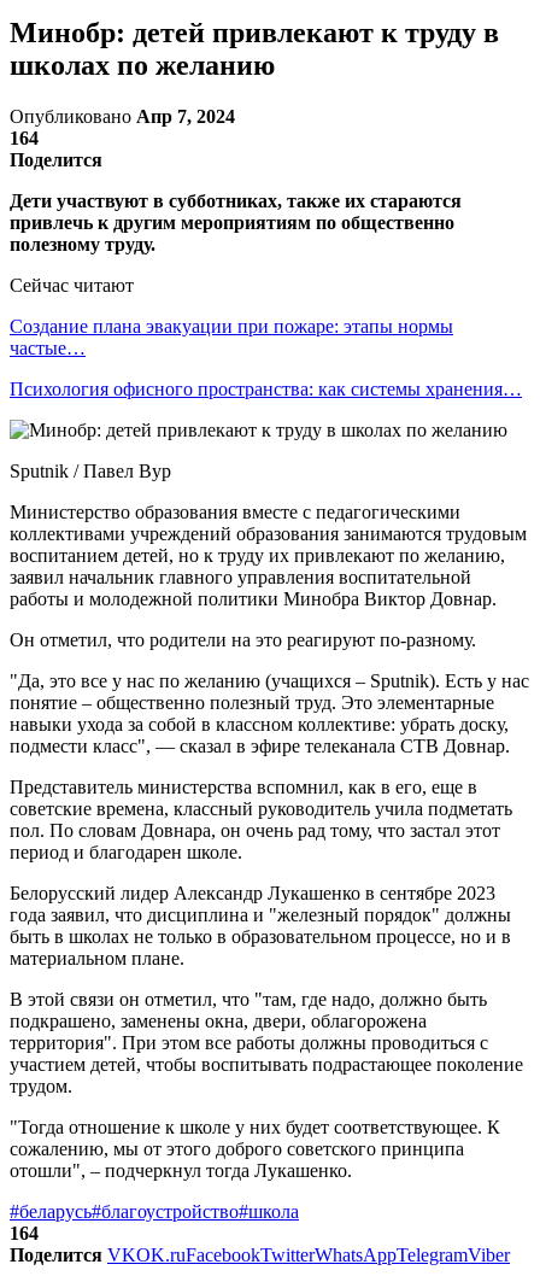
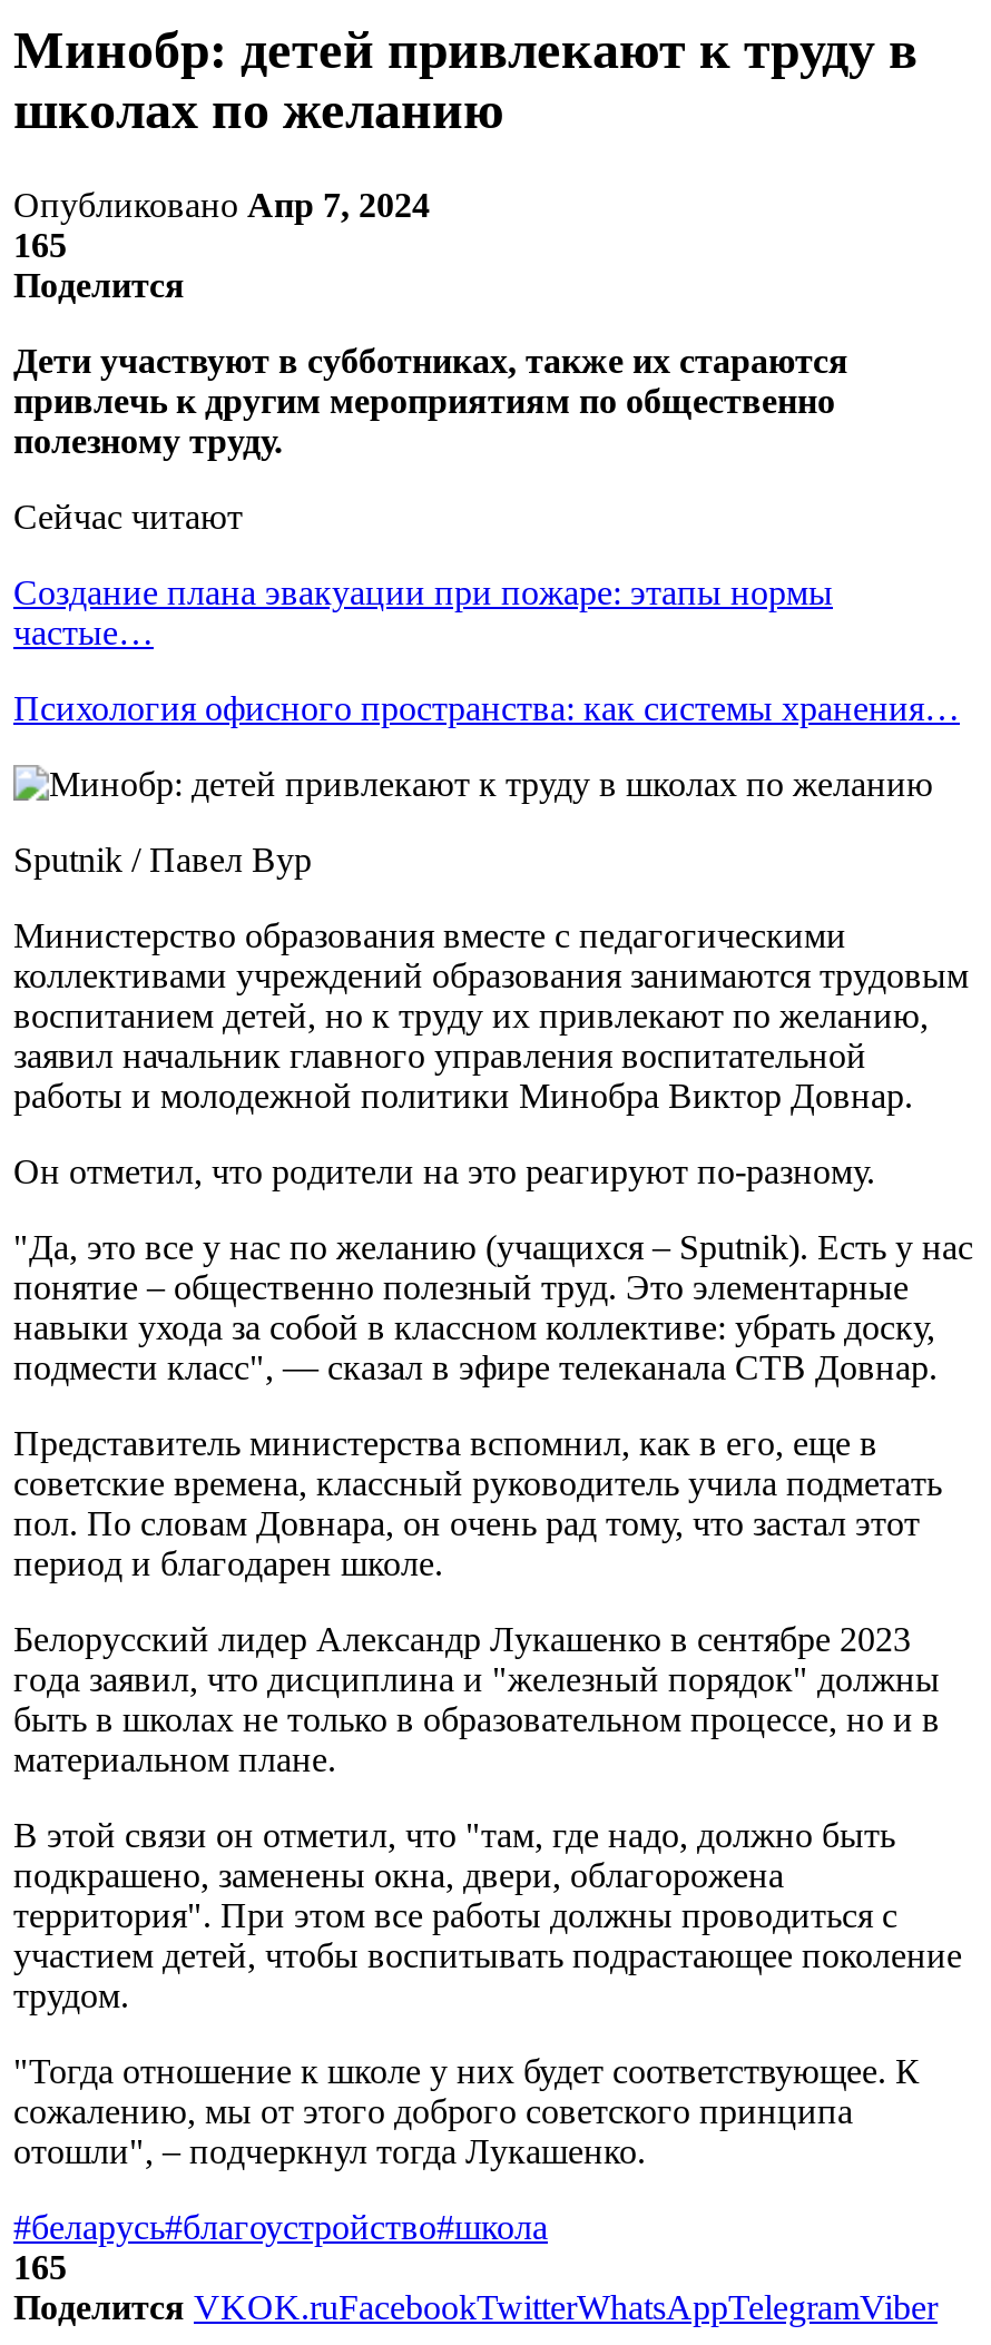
[10,128,39,148] 164 -> [13,226,67,263] 165
[10,1223,39,1243] 164 -> [13,2248,67,2286] 165

